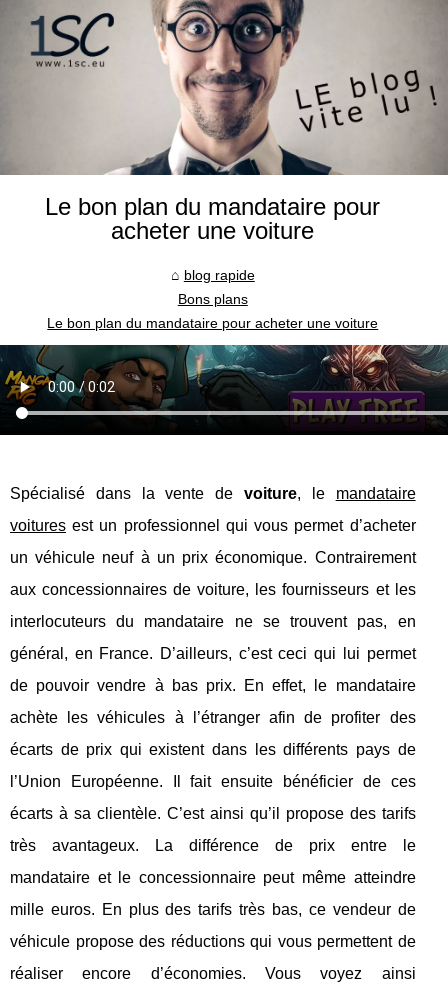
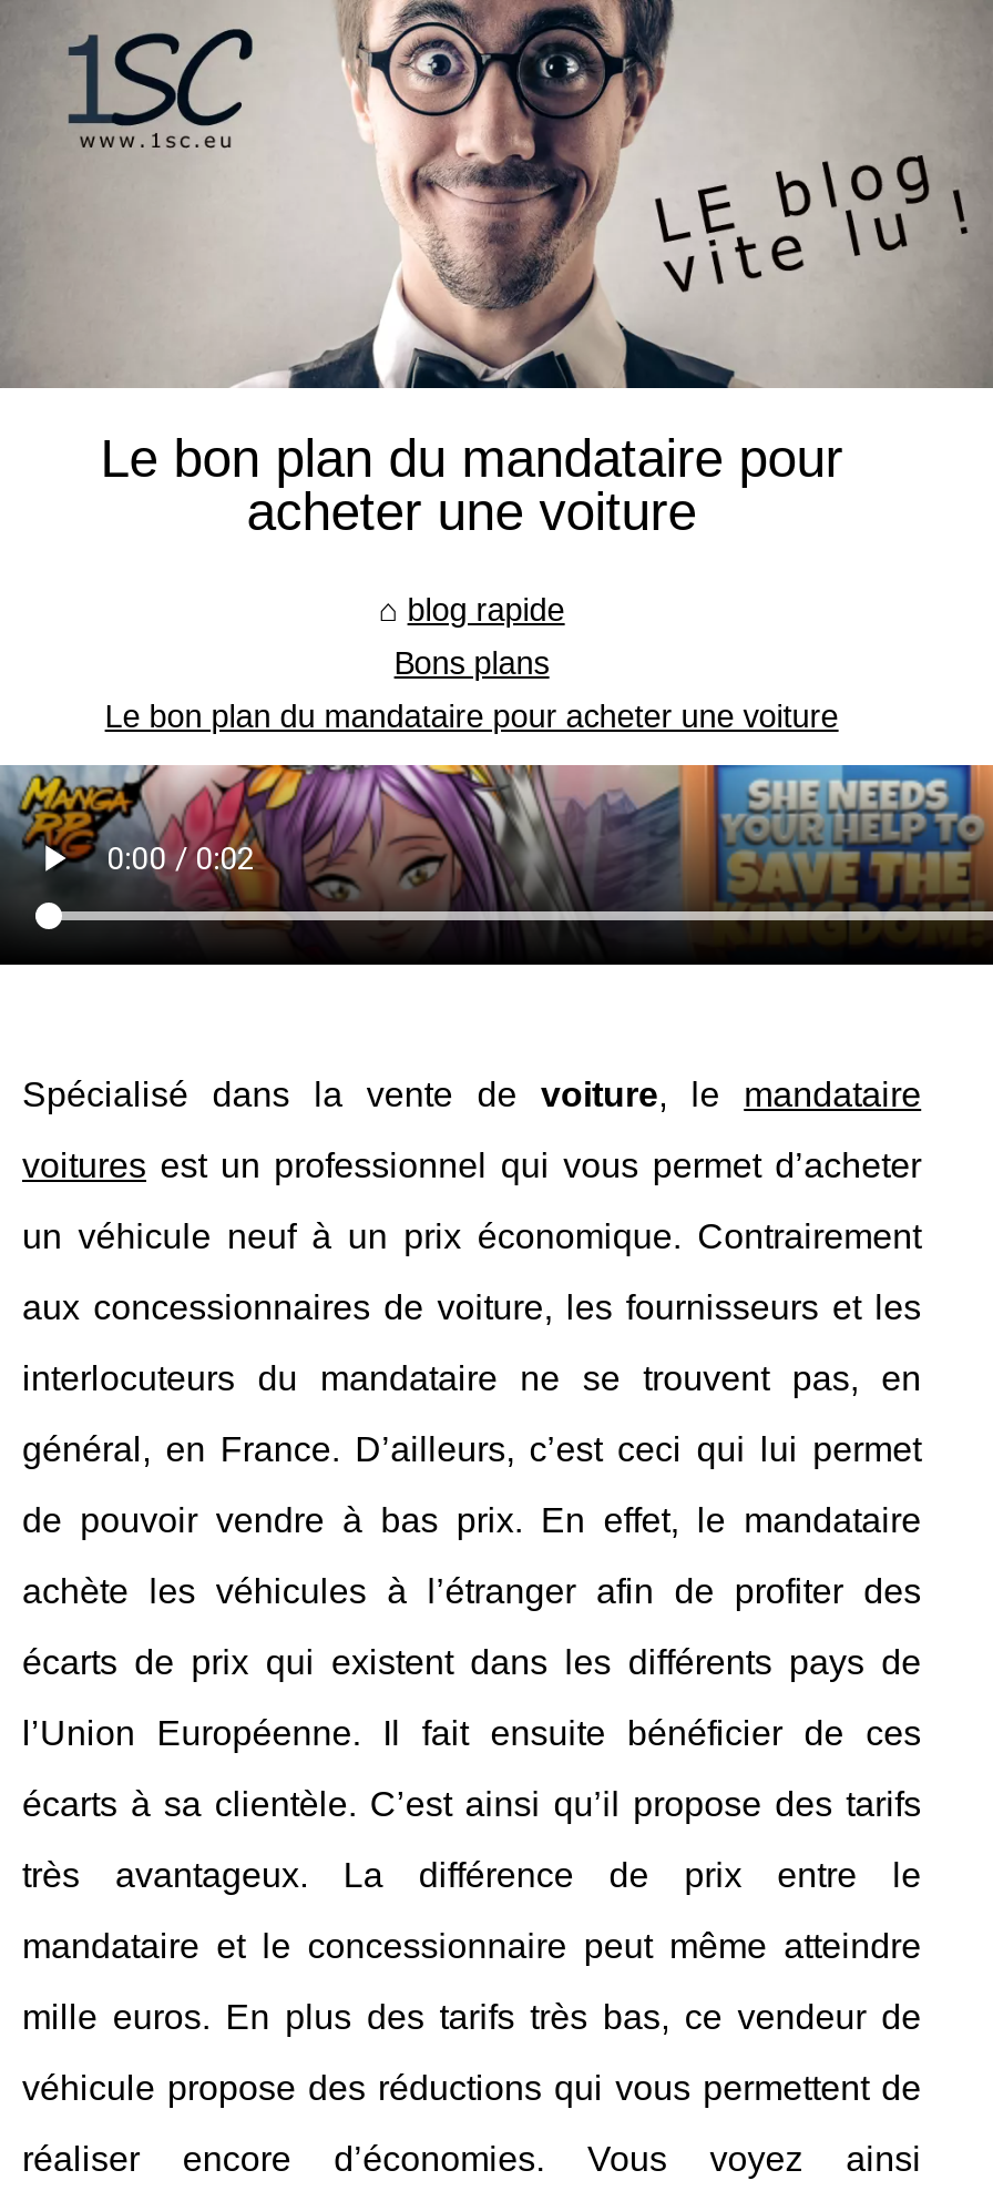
[3,344,445,422] [image] -> [7,763,986,938] [image]

